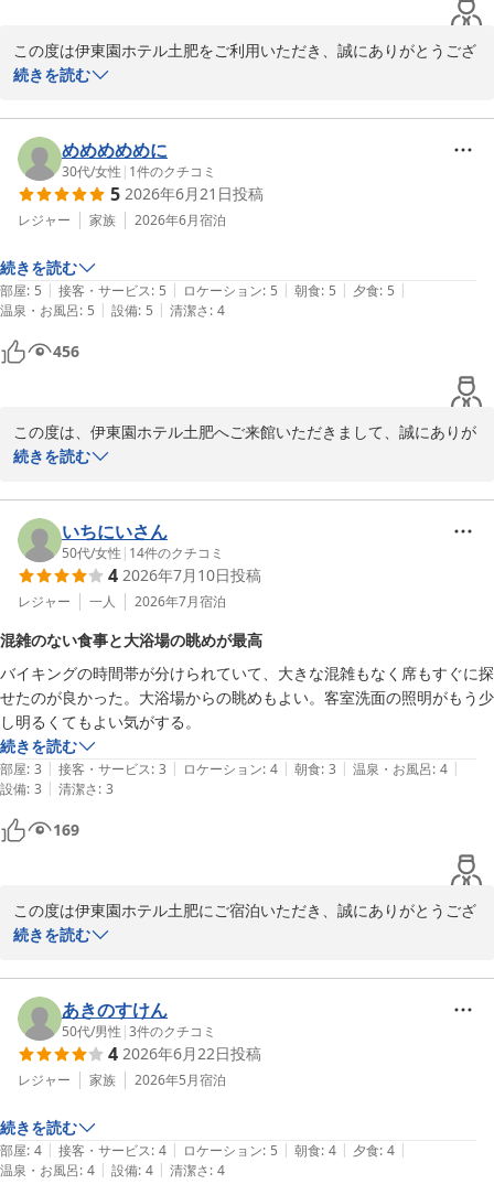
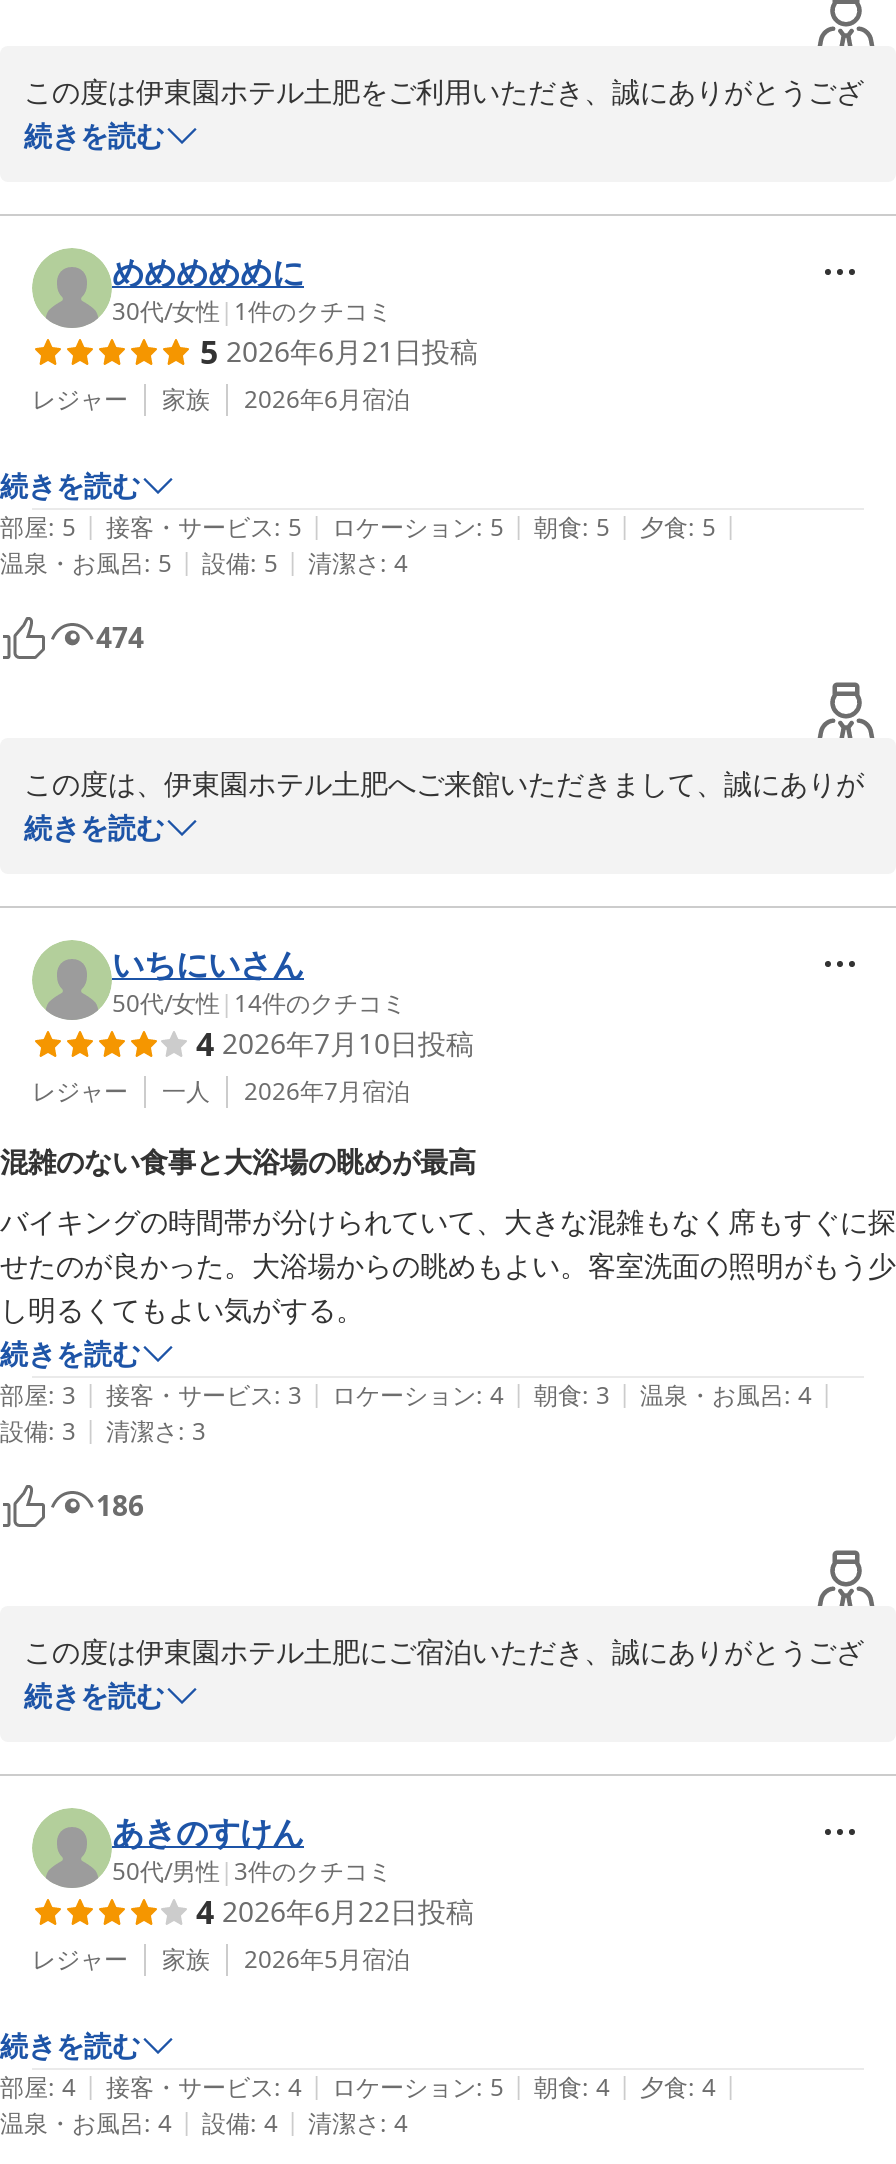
[53,341,79,362] 456 -> [96,618,144,656] 474
[53,819,79,840] 169 -> [96,1486,144,1524] 186

